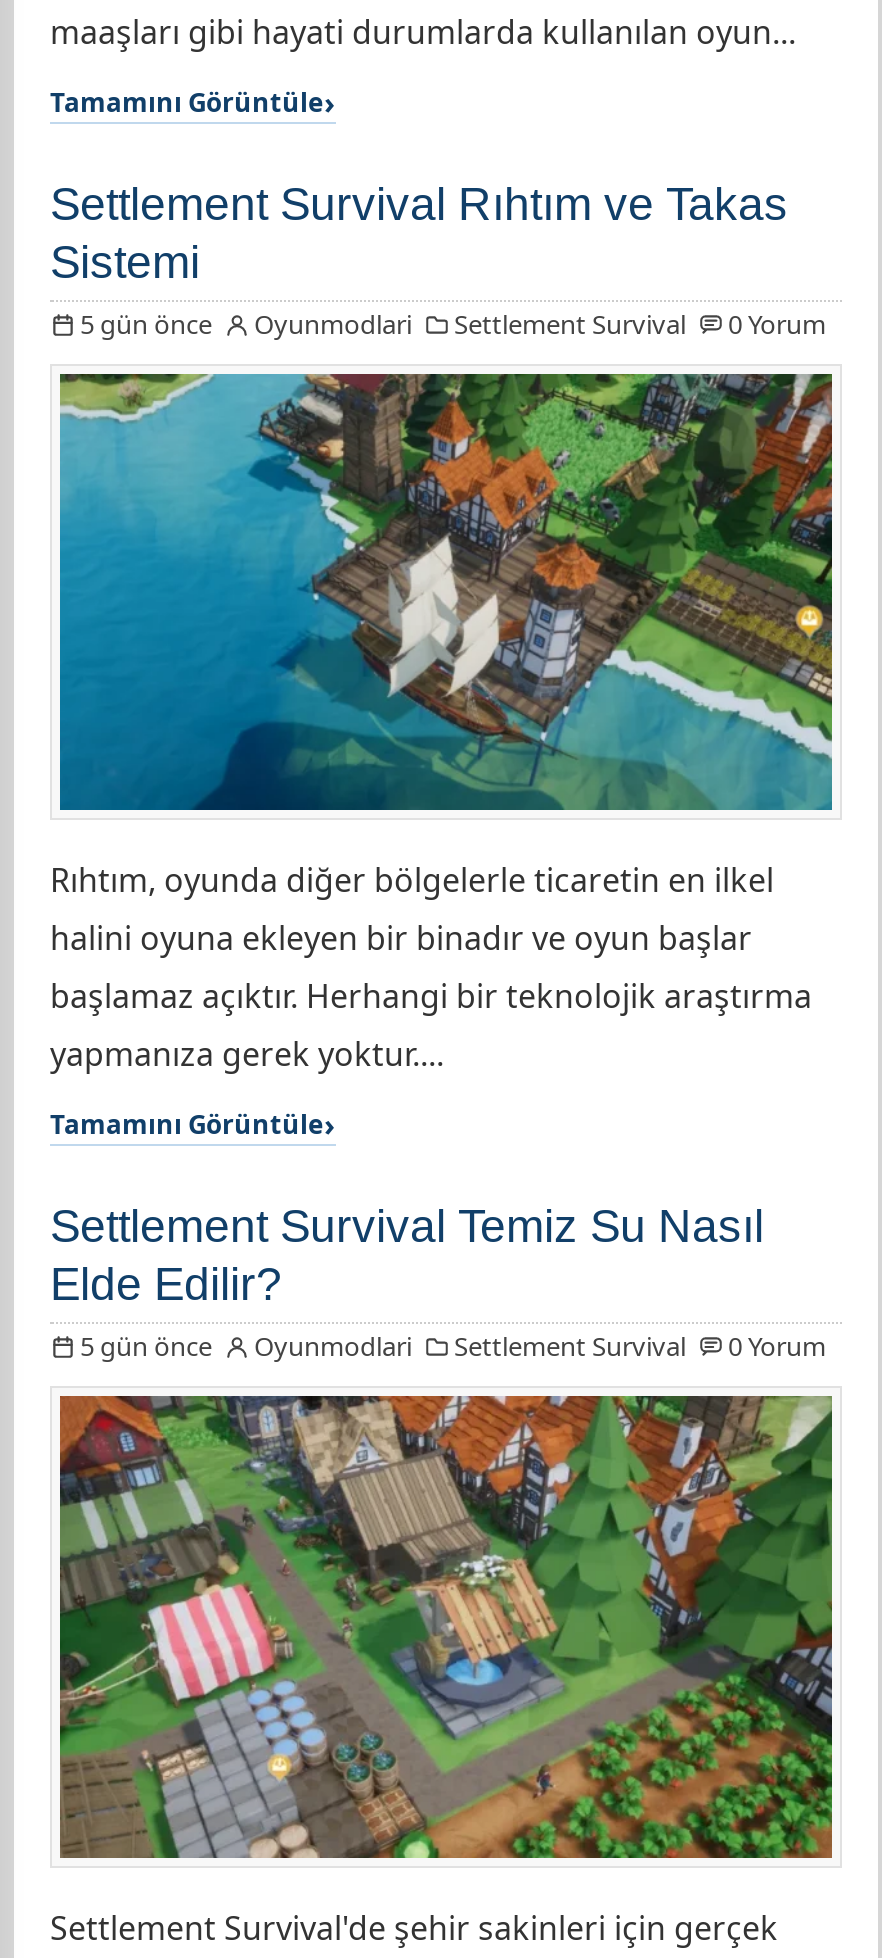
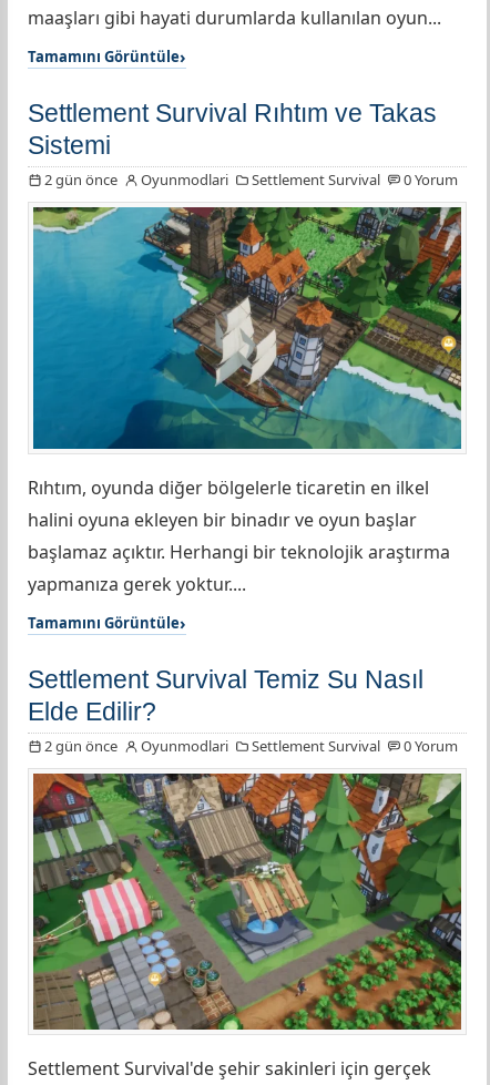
[80,305,826,341] 5 gün önce Oyunmodlari Settlement Survival 0 Yorum -> [44,169,458,189] 2 gün önce Oyunmodlari Settlement Survival 0 Yorum
[80,1327,826,1363] 5 gün önce Oyunmodlari Settlement Survival 0 Yorum -> [44,735,458,755] 2 gün önce Oyunmodlari Settlement Survival 0 Yorum

